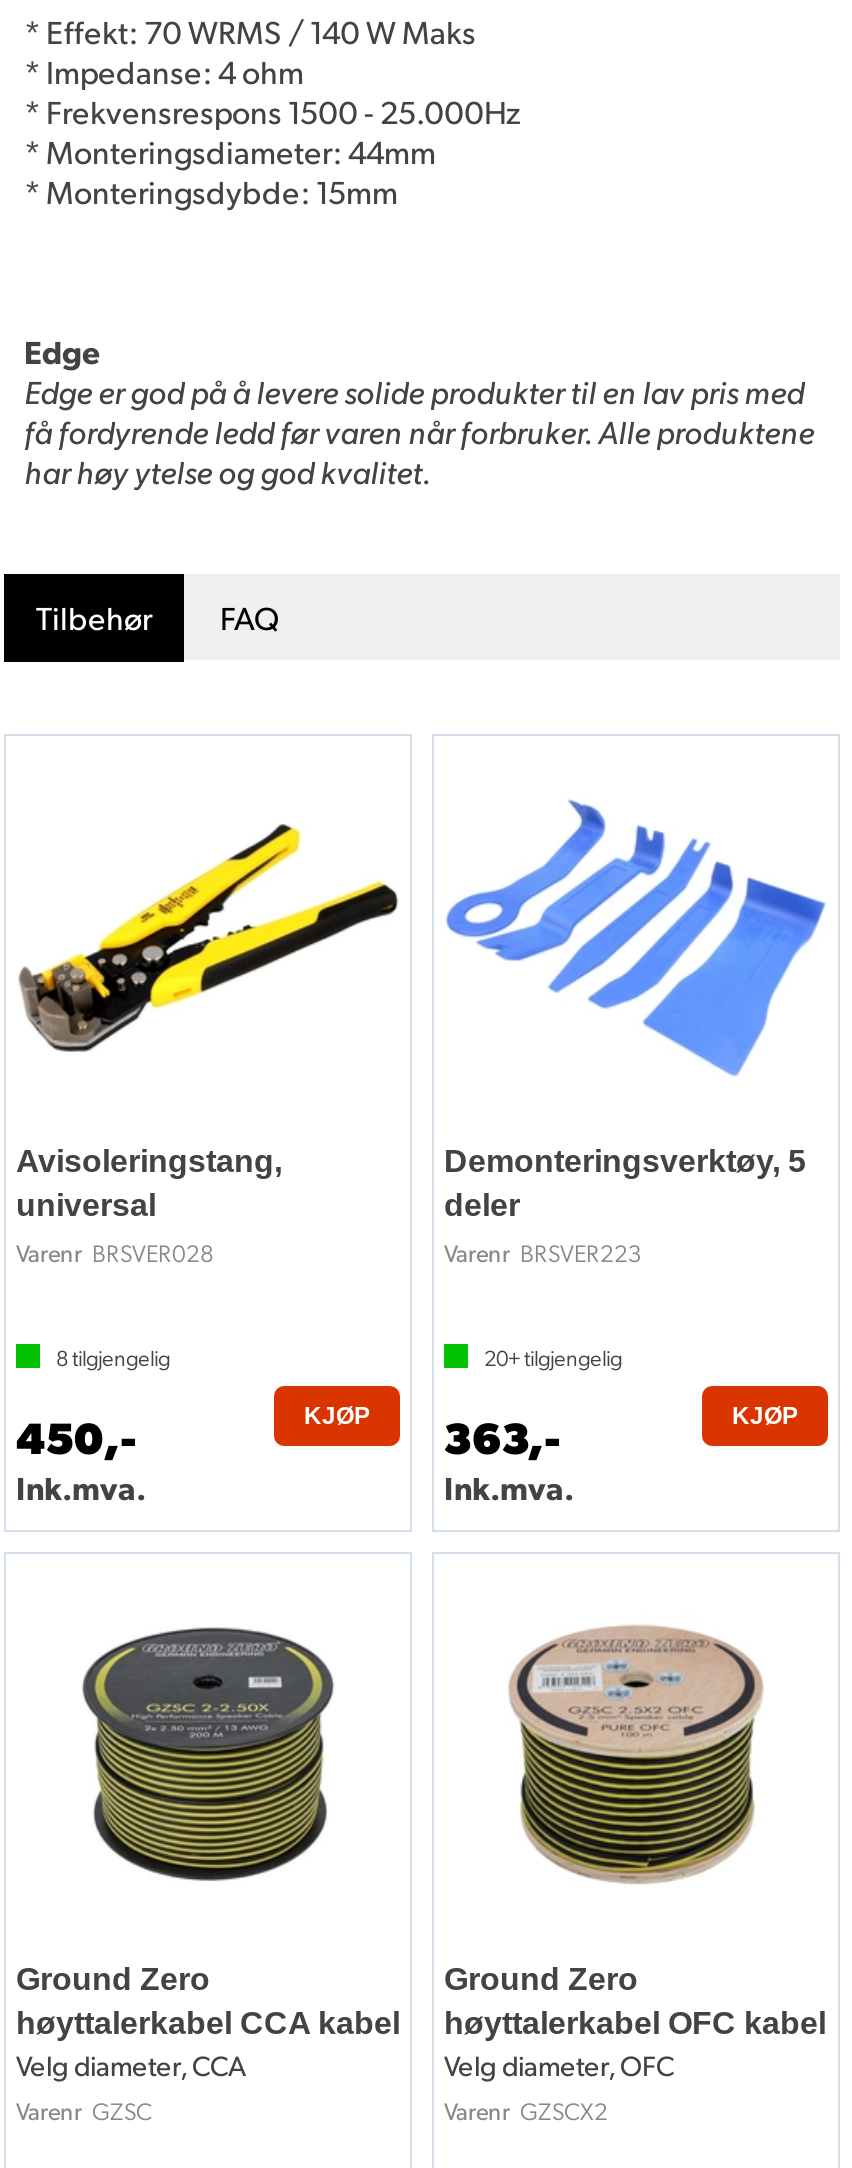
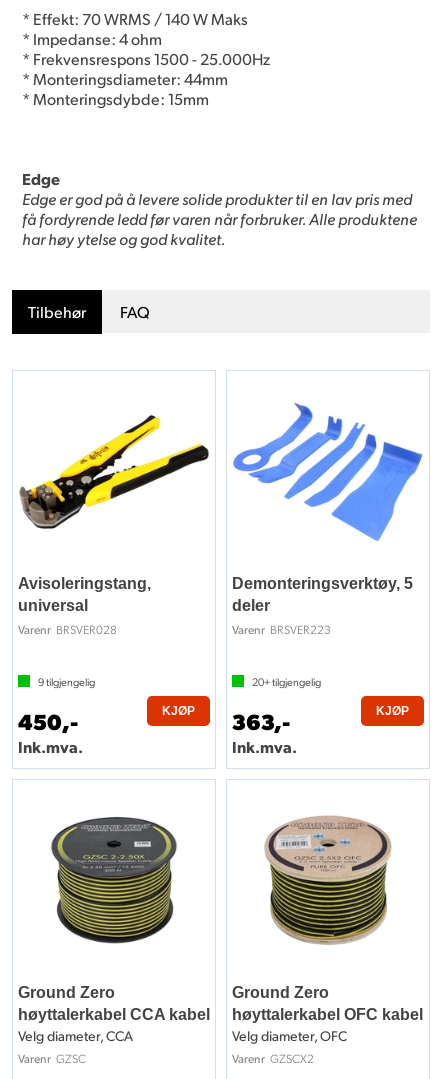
[56,1342,170,1372] 8tilgjengelig -> [38,674,95,689] 9tilgjengelig

